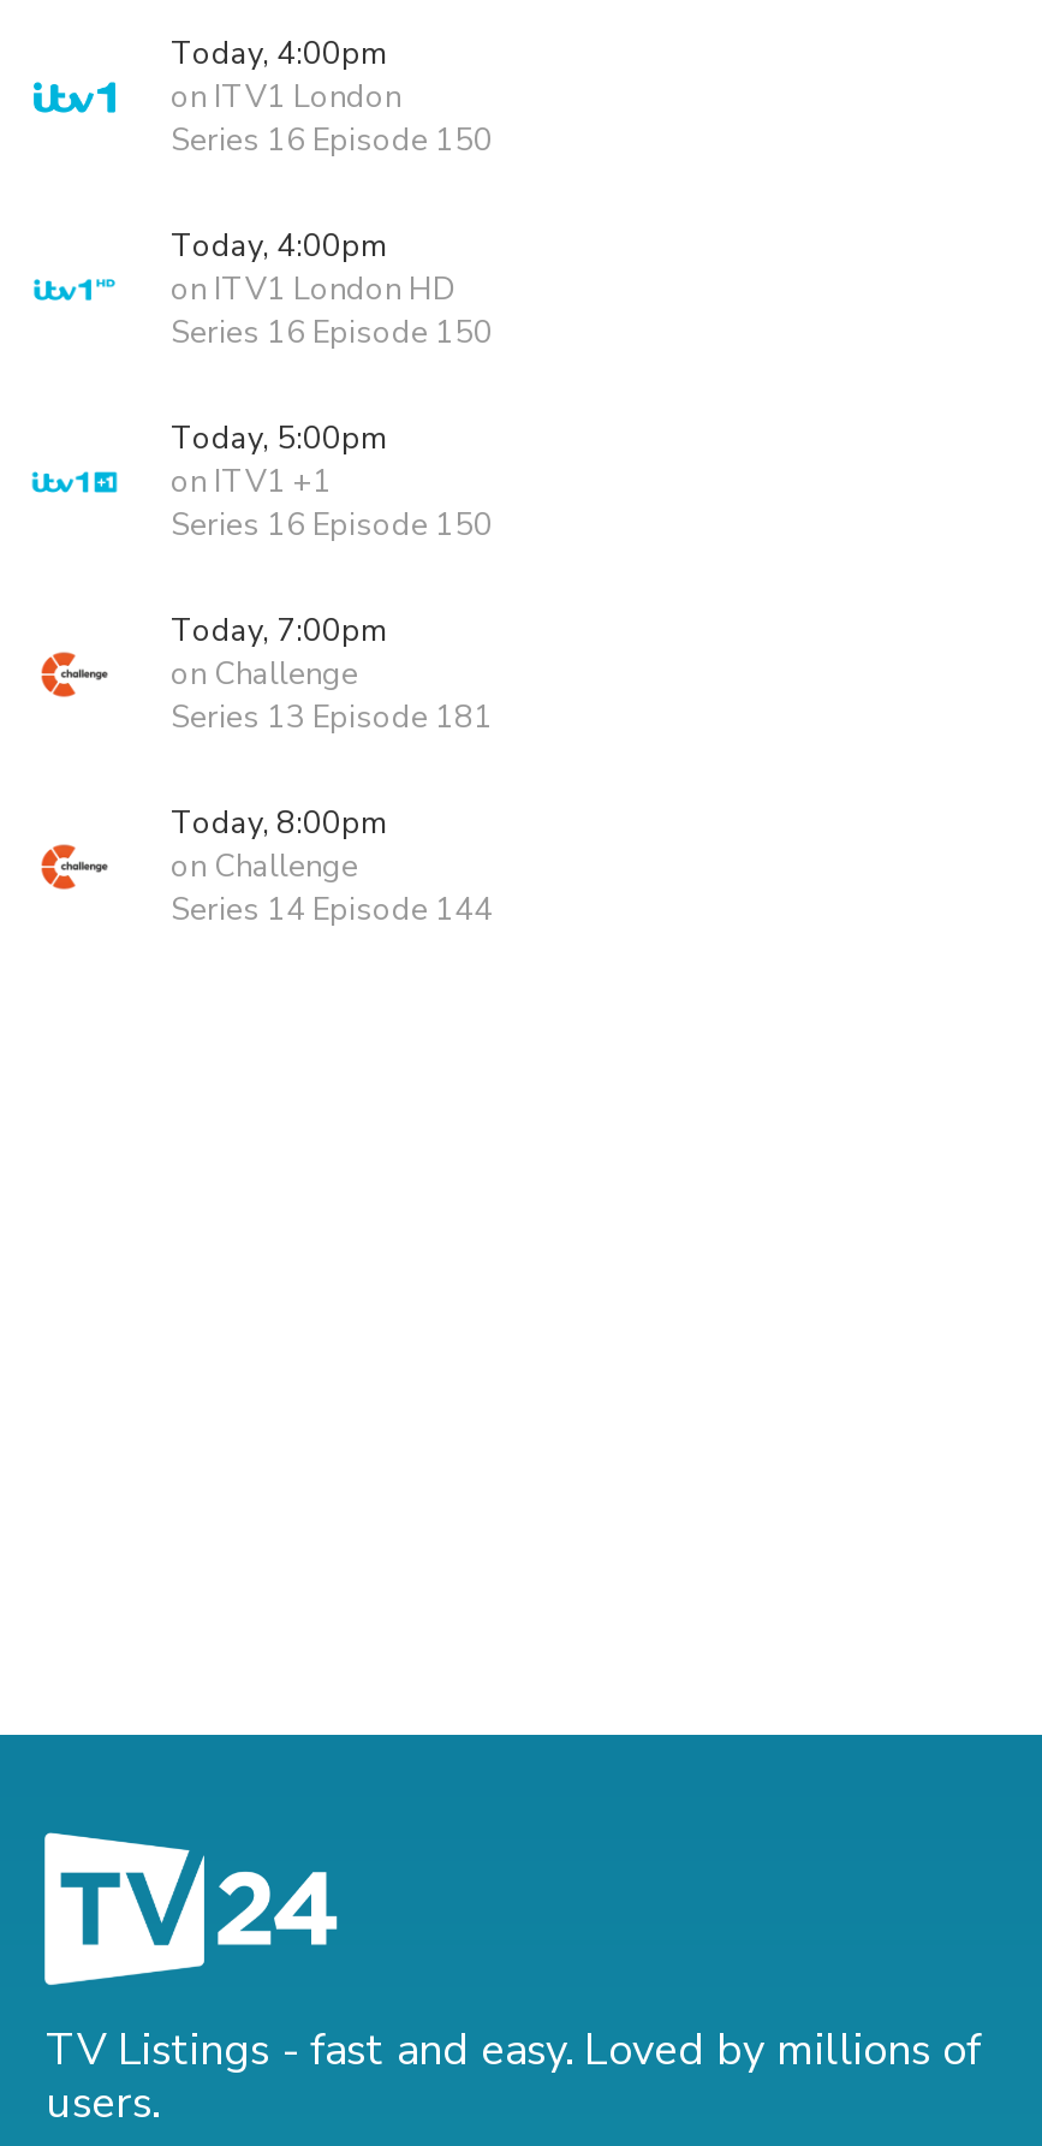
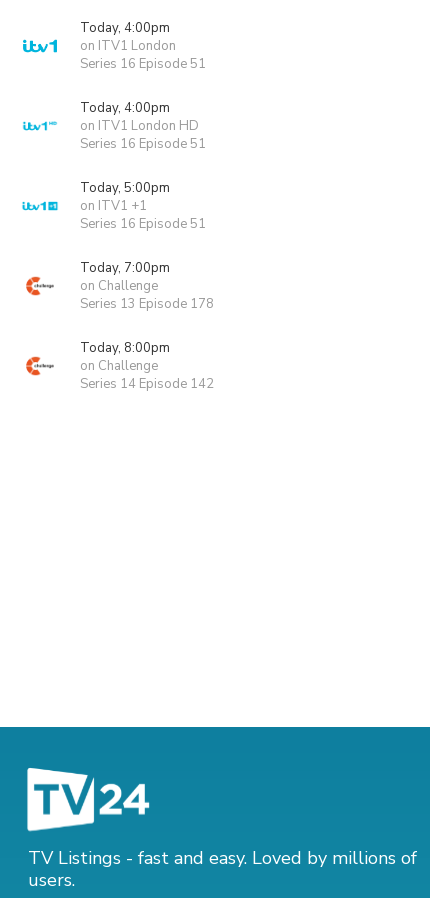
[171,119,493,162] Series 16 Episode 150 -> [80,55,206,73] Series 16 Episode 51
[171,311,493,355] Series 16 Episode 150 -> [80,135,206,153] Series 16 Episode 51
[171,504,493,547] Series 16 Episode 150 -> [80,215,206,233] Series 16 Episode 51
[171,696,493,739] Series 13 Episode 181 -> [80,295,214,313] Series 13 Episode 178
[171,888,493,932] Series 14 Episode 144 -> [80,375,214,393] Series 14 Episode 142

